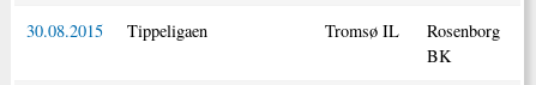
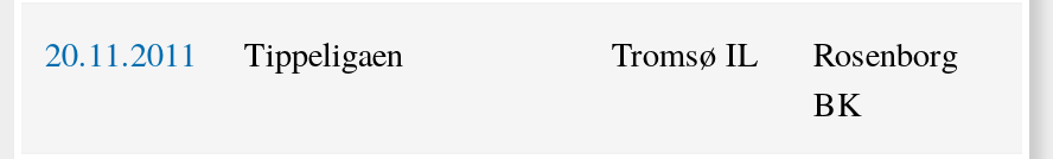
[26,20,207,42] 30.08.2015 Tippeligaen -> [45,32,403,77] 20.11.2011 Tippeligaen

